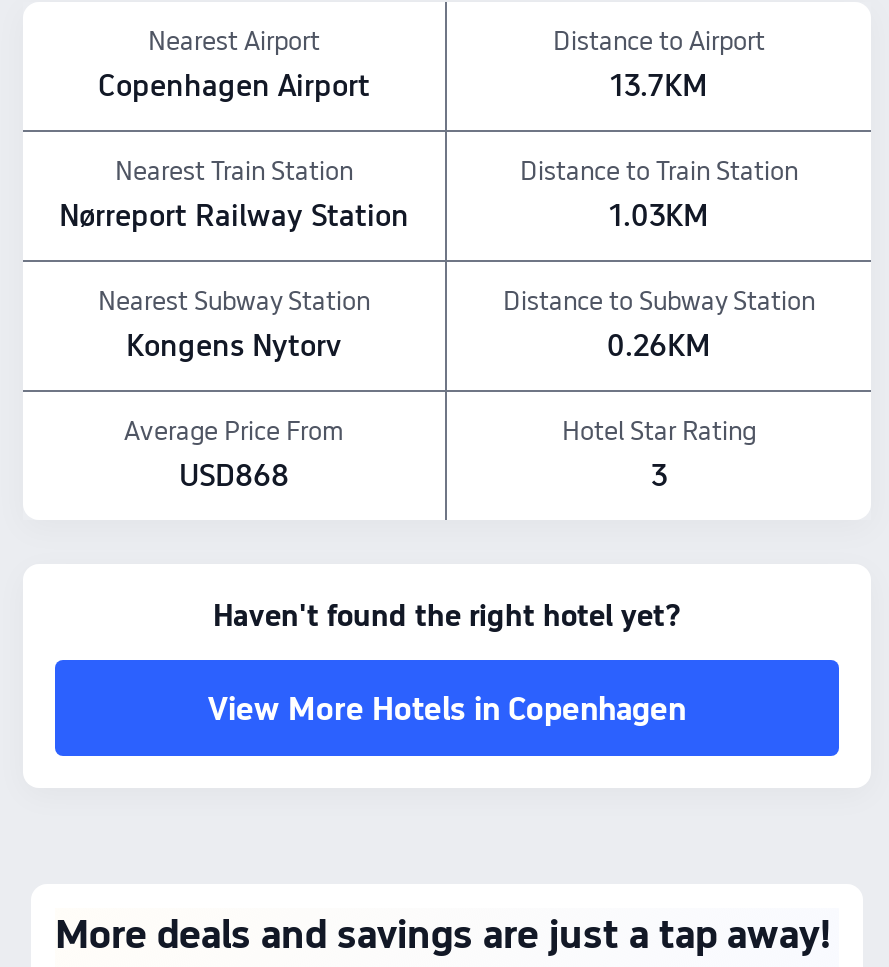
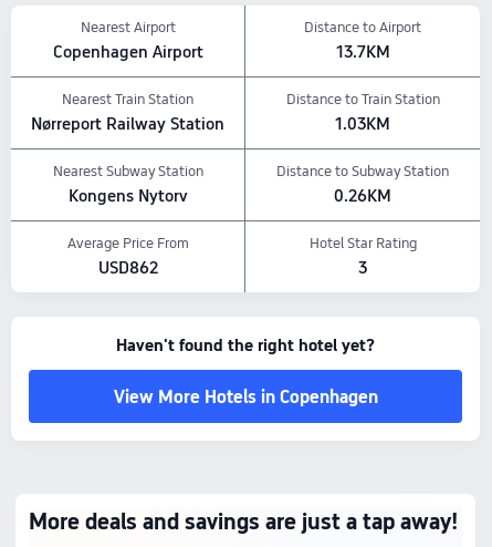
[179,458,289,494] USD868 -> [98,258,158,278] USD862

